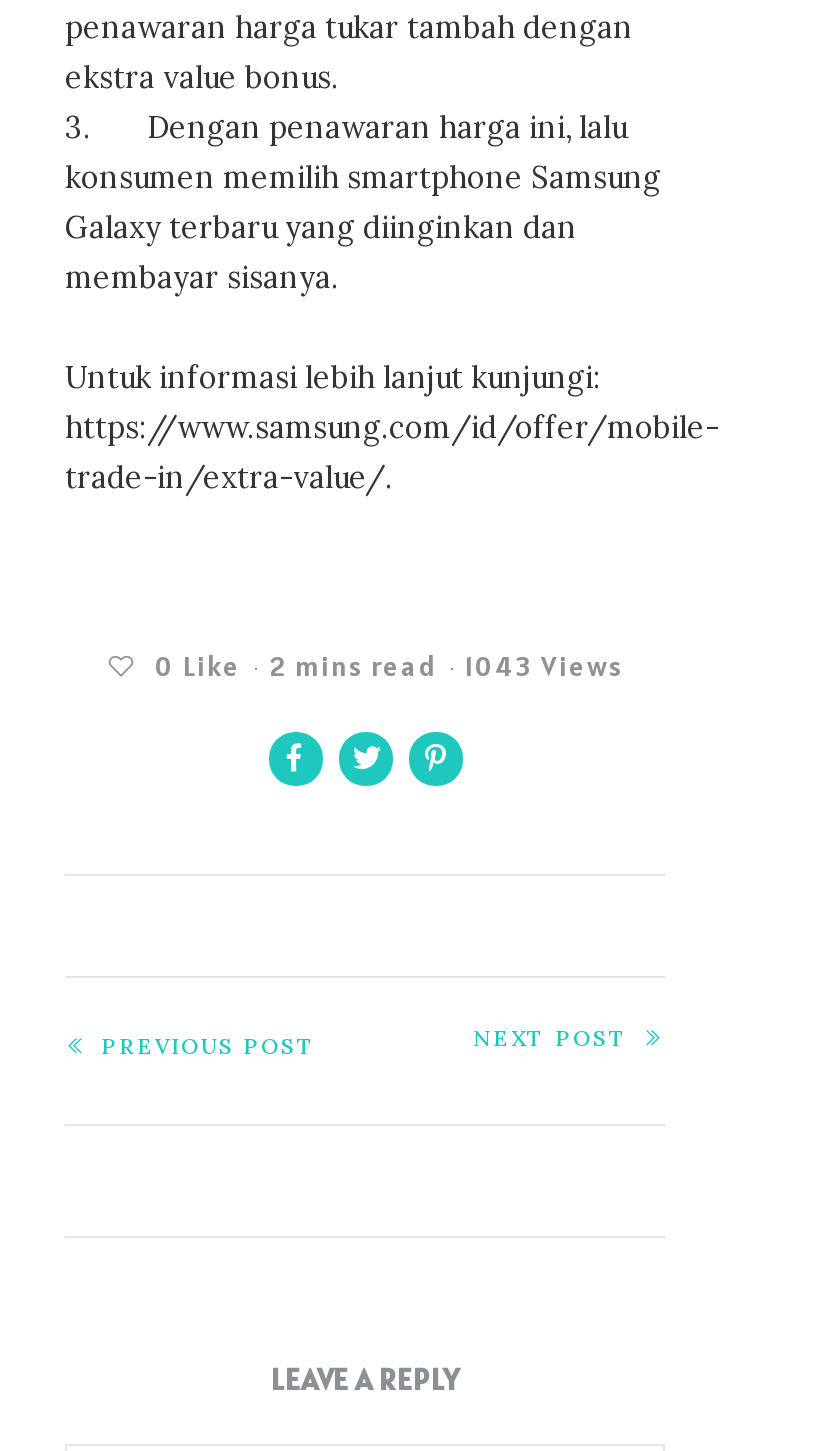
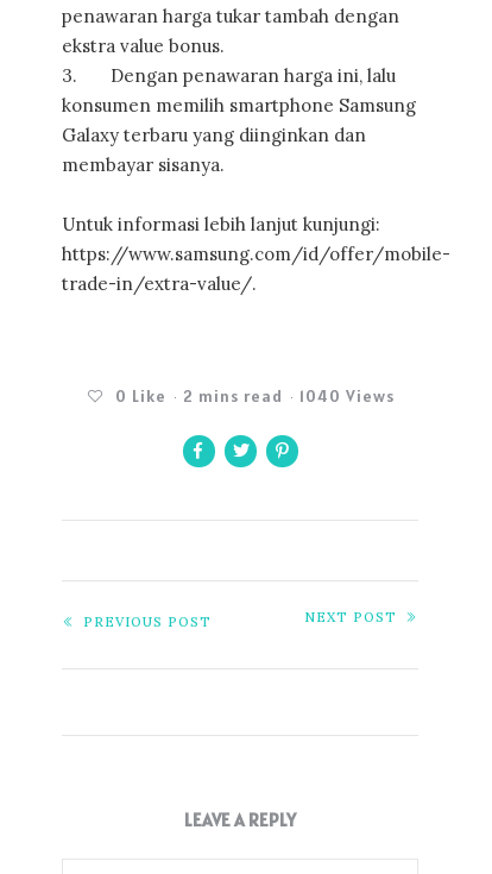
[155,648,623,684] 0 Like 2 mins read 1043 Views -> [115,385,394,407] 0 Like 2 mins read 1040 Views

